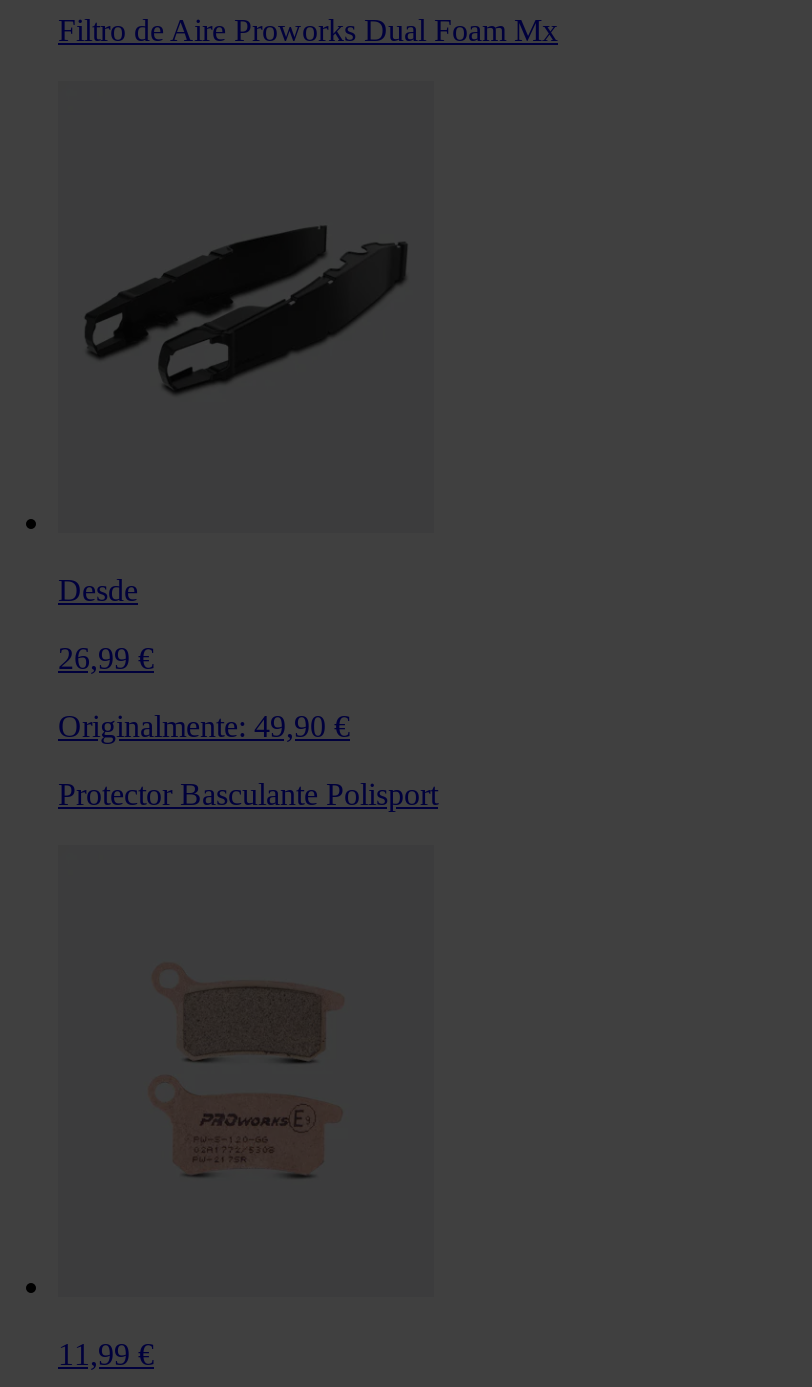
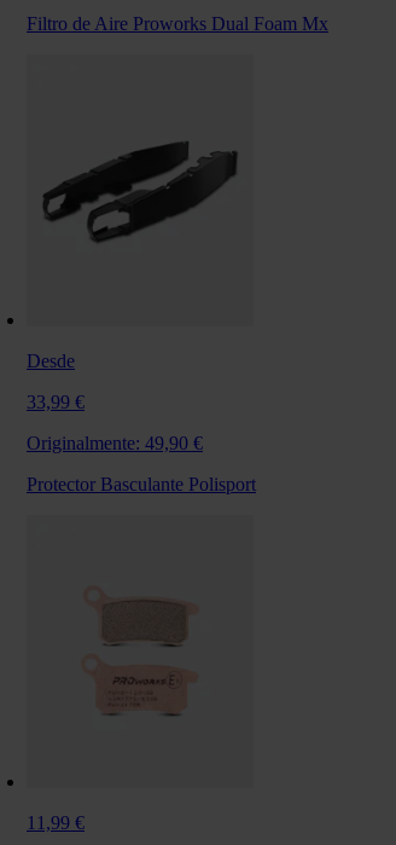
[58,641,154,675] 26,99 € -> [27,392,85,413] 33,99 €

